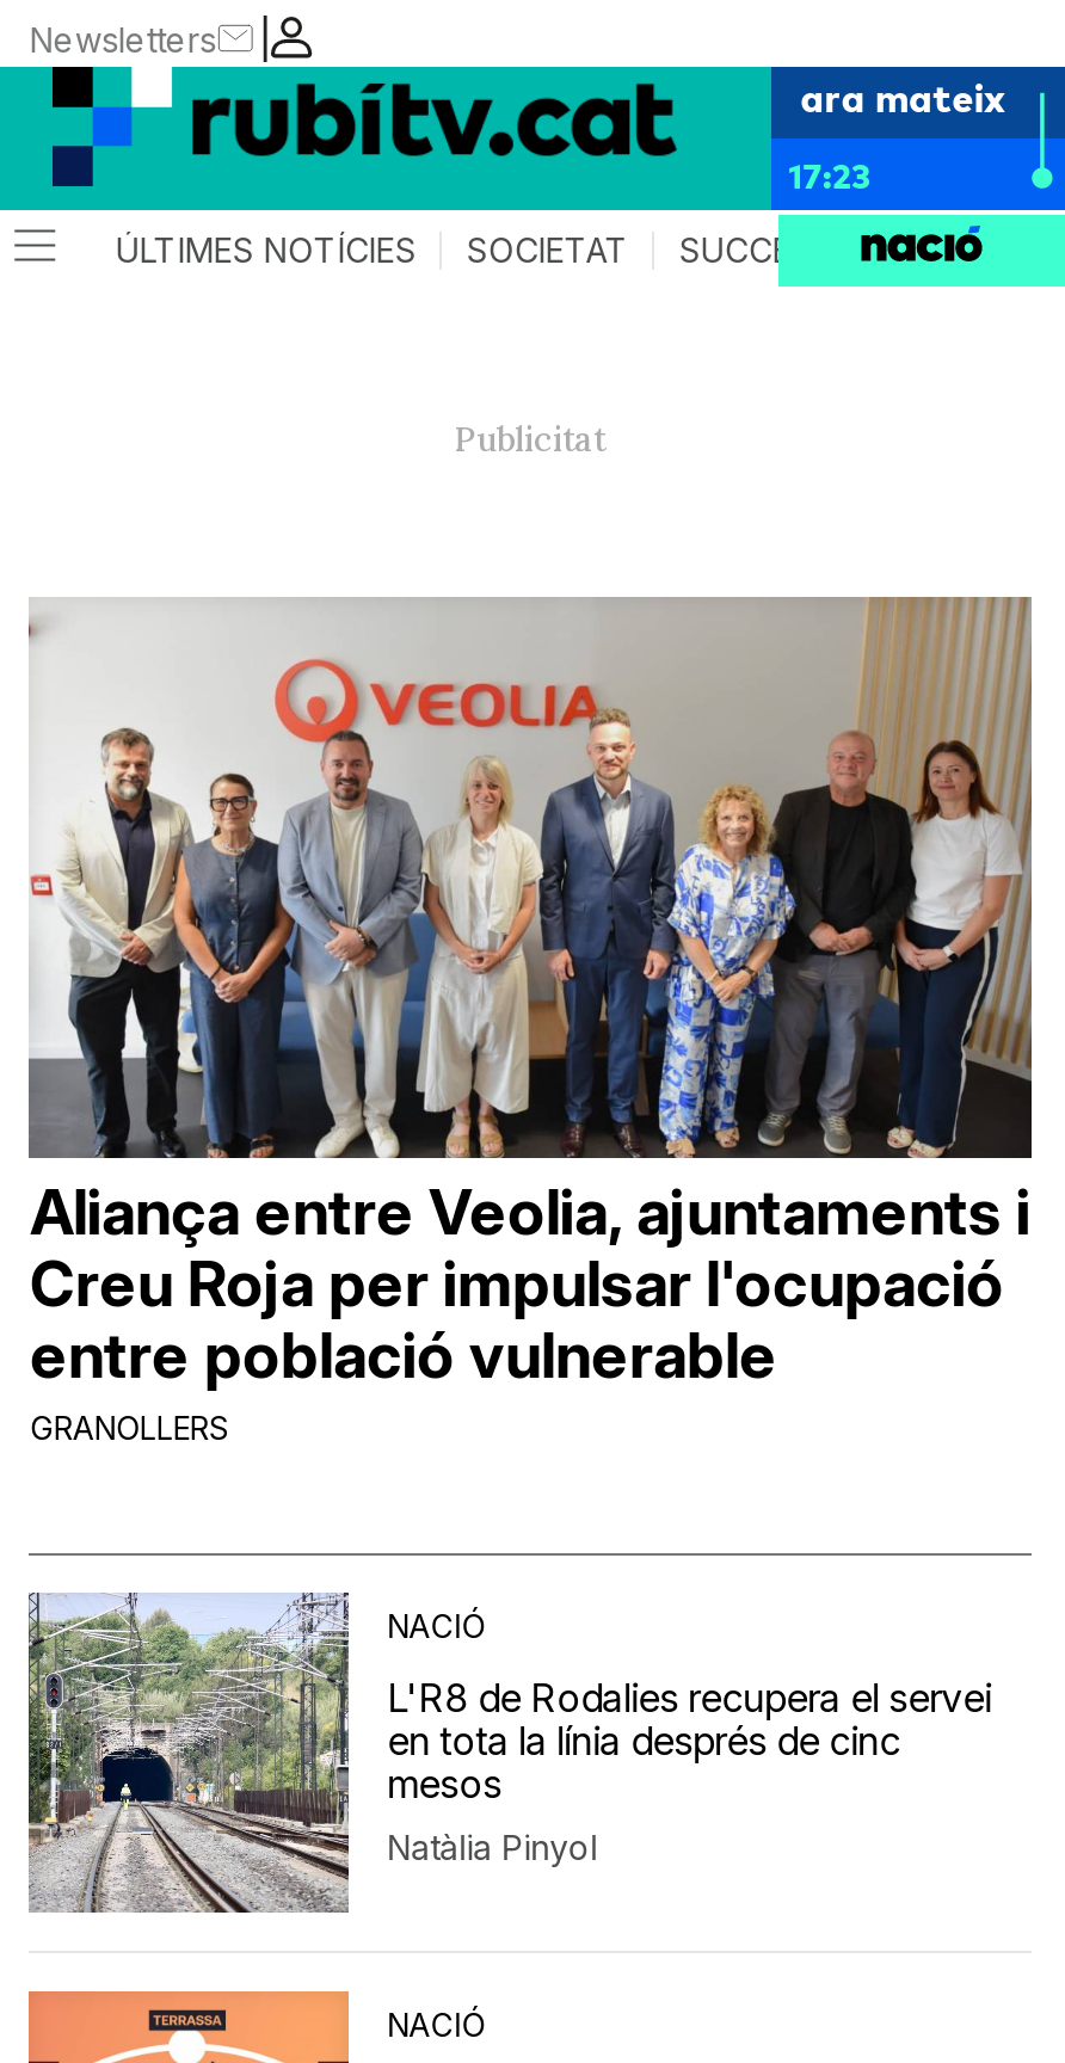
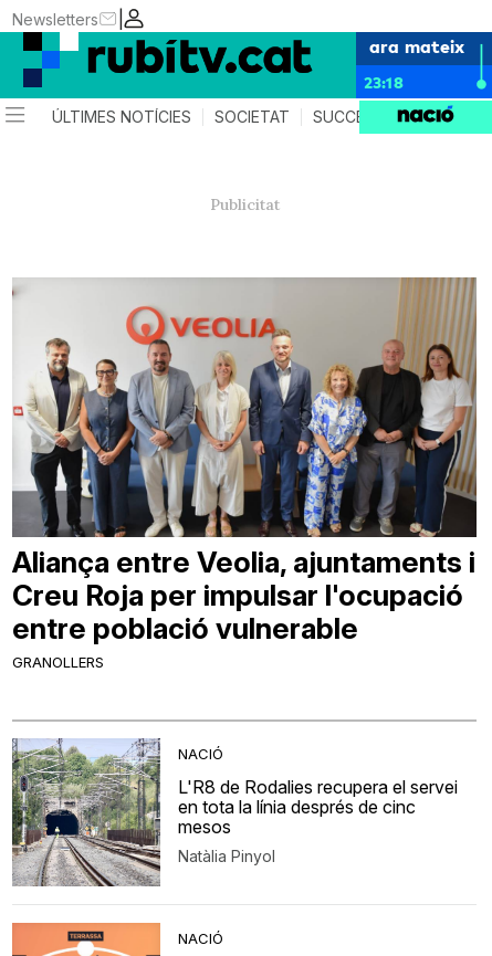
[788,150,871,196] 17:23 -> [364,71,403,92] 23:18

